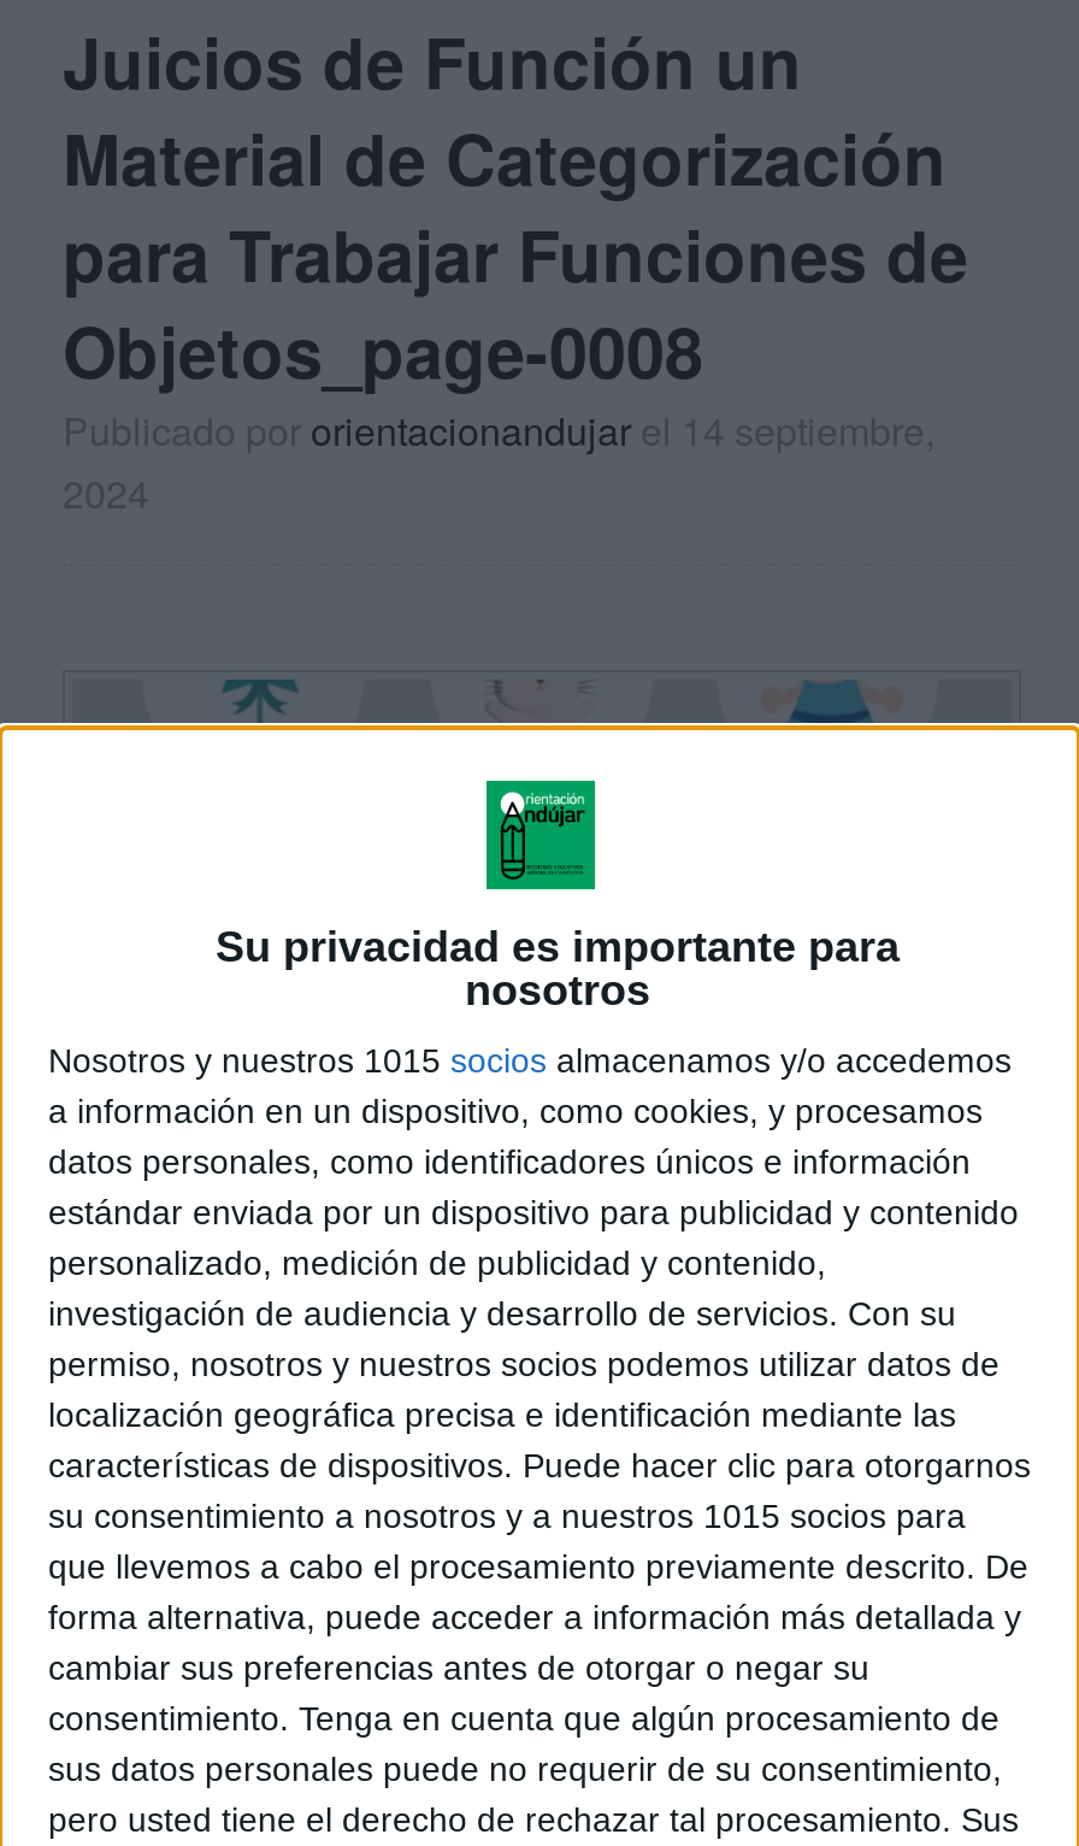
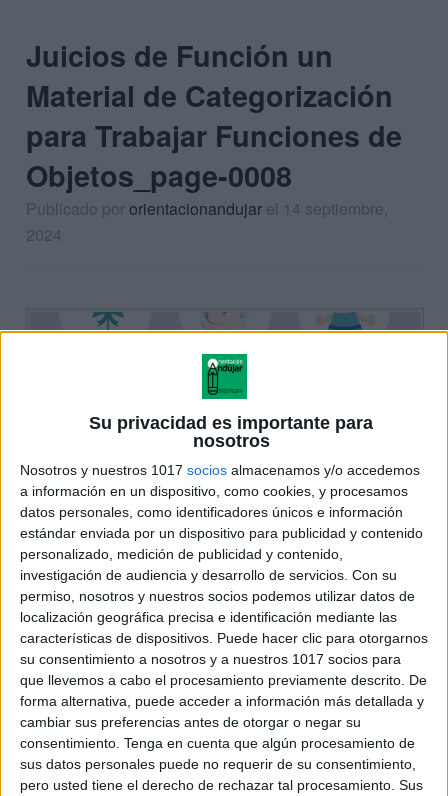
[48,1040,1012,1079] Nosotros y nuestros 1015 socios almacenamos y/o accedemos -> [20,462,420,478] Nosotros y nuestros 1017 socios almacenamos y/o accedemos
[48,1496,966,1534] su consentimiento a nosotros y a nuestros 1015 socios para -> [20,651,401,667] su consentimiento a nosotros y a nuestros 1017 socios para

